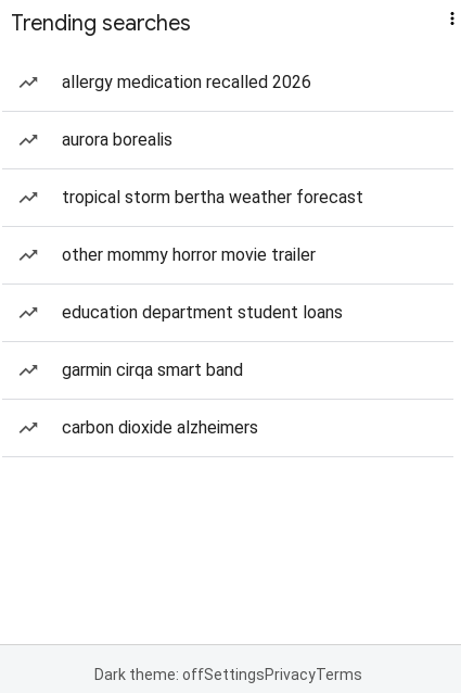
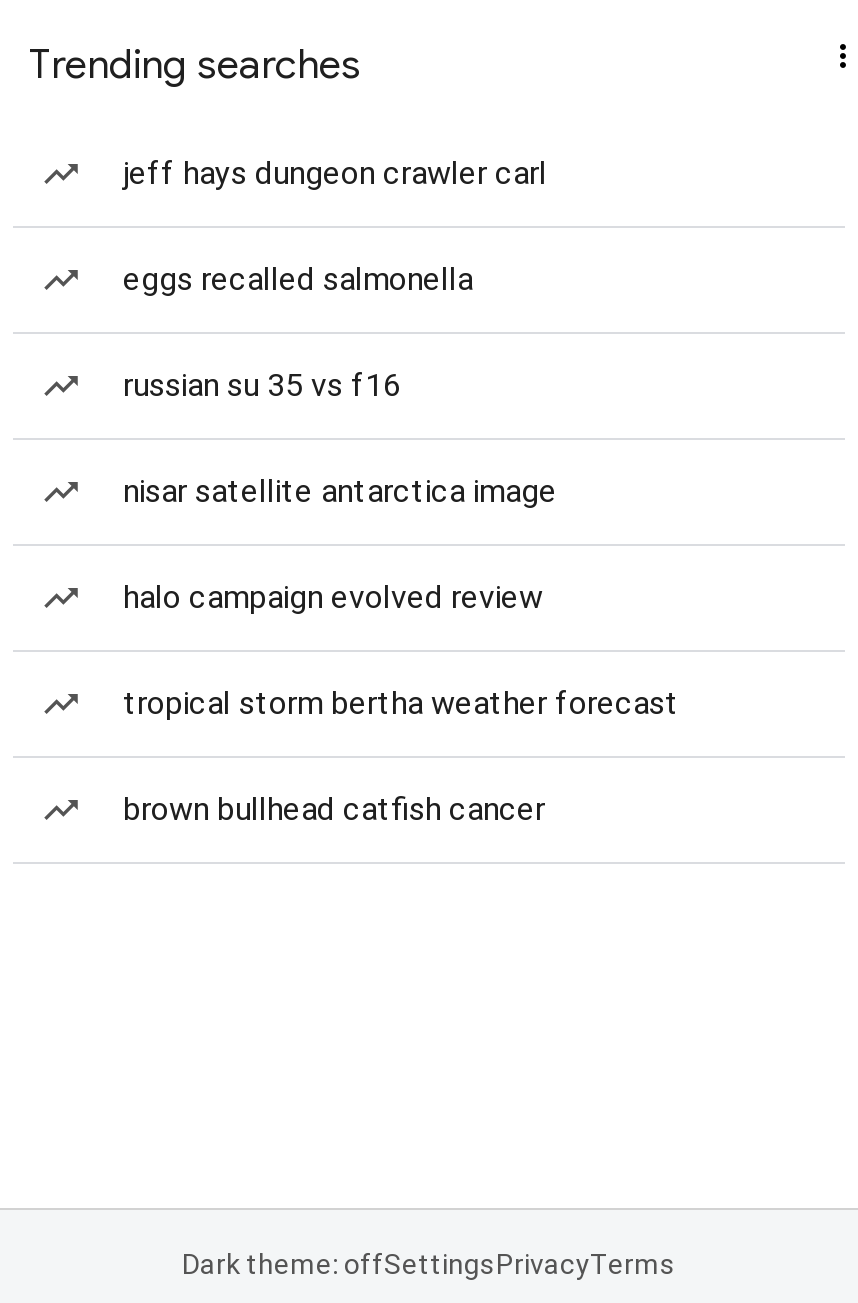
[62,72,311,150] allergy medication recalled 2026 | aurora borealis -> [123,154,557,616] jeff hays dungeon crawler carl | eggs recalled salmonella | russian su 35 vs f16 | nisar satellite antarctica image | halo campaign evolved review
moved [62,187,363,207] -> [123,684,679,722]: tropical storm bertha weather forecast
[62,244,343,438] other mommy horror movie trailer | education department student loans | garmin cirqa smart band | carbon dioxide alzheimers -> [123,790,545,828] brown bullhead catfish cancer

